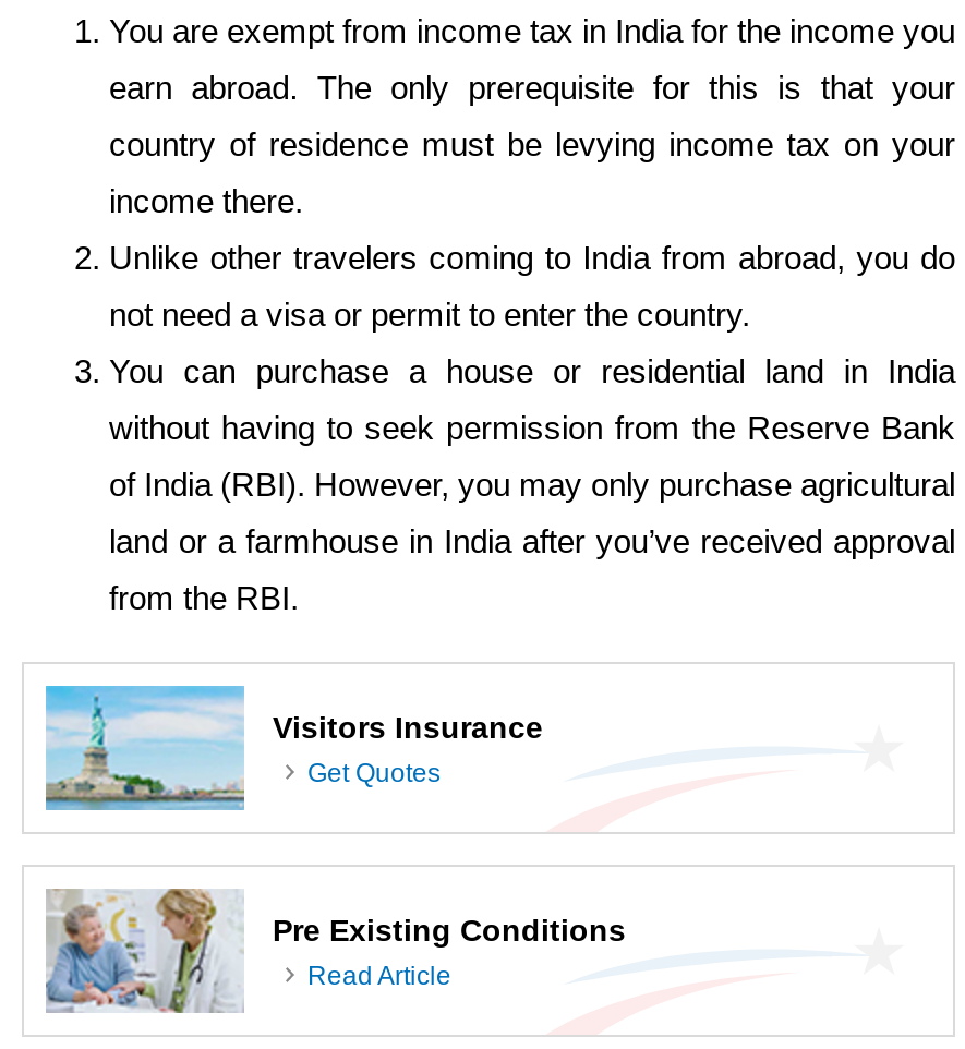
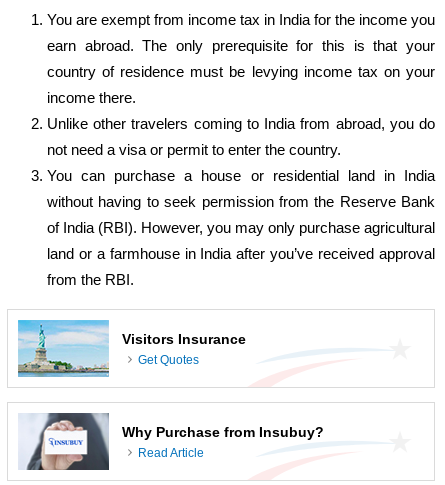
[44,887,626,1015] [image] | Pre Existing Conditions -> [19,412,324,471] [image] | Why Purchase from Insubuy?

